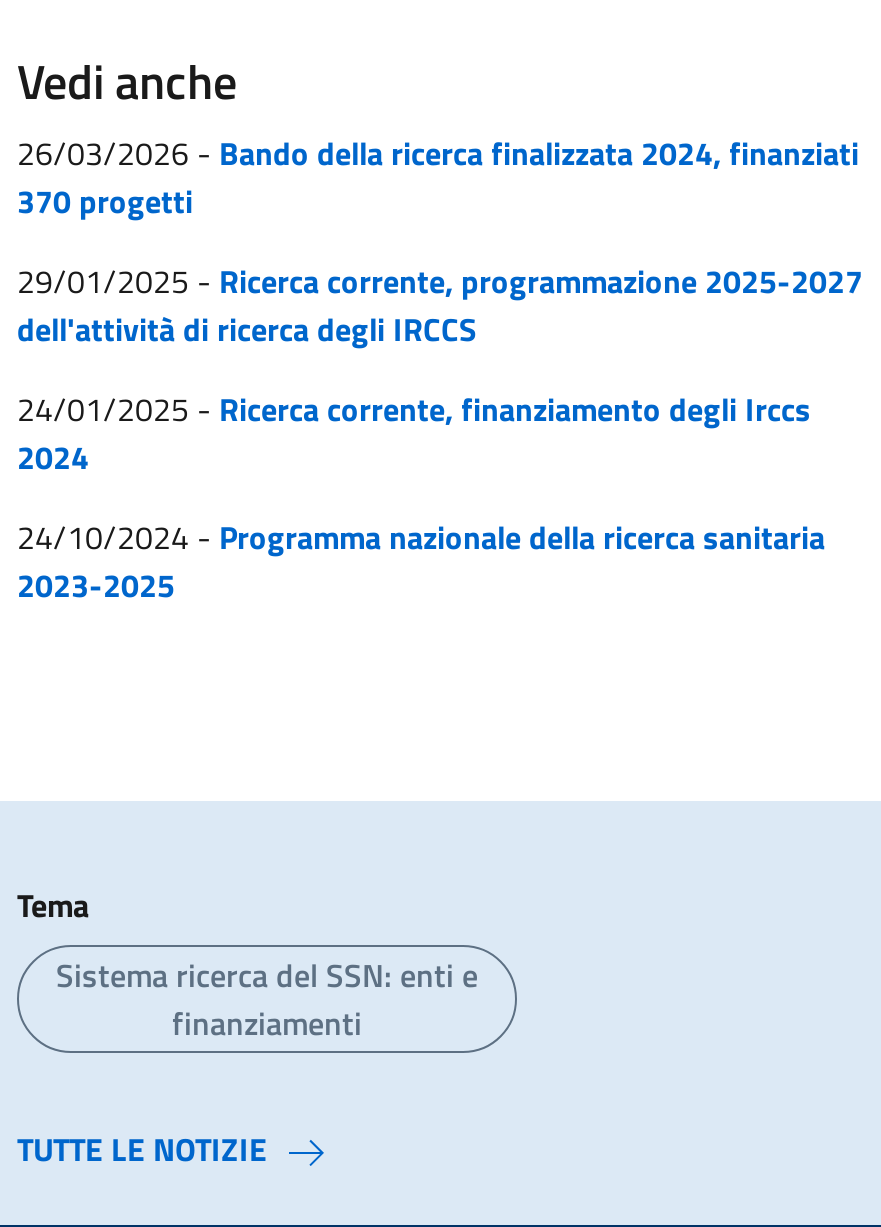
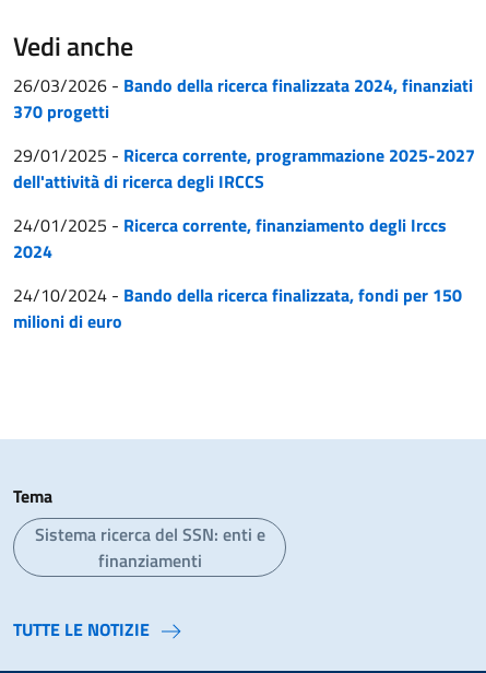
[17,512,825,608] 24/10/2024 - Programma nazionale della ricerca sanitaria | 2023-2025 -> [13,281,462,334] 24/10/2024 - Bando della ricerca finalizzata, fondi per 150 | milioni di euro

